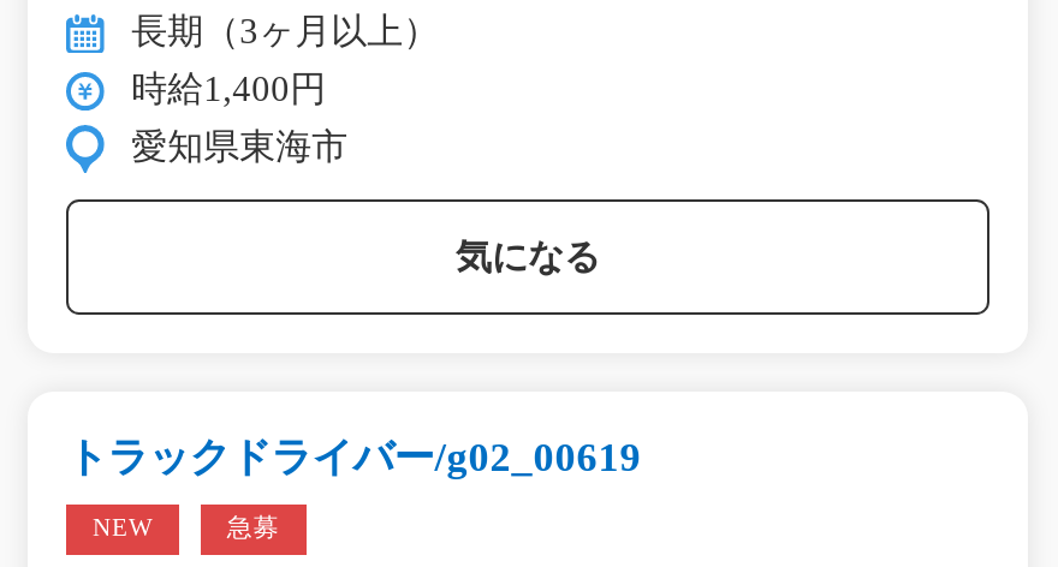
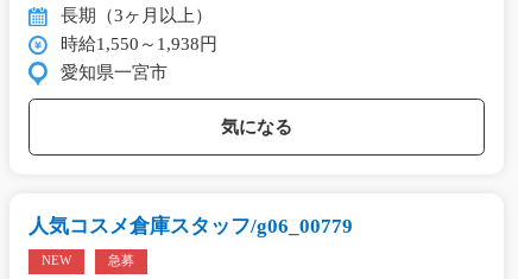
[131,68,326,107] 時給1,400円 -> [61,34,218,53] 時給1,550～1,938円
[131,126,348,165] 愛知県東海市 -> [61,62,168,81] 愛知県一宮市
[67,435,641,481] トラックドライバー/g02_00619 -> [29,215,353,238] 人気コスメ倉庫スタッフ/g06_00779

